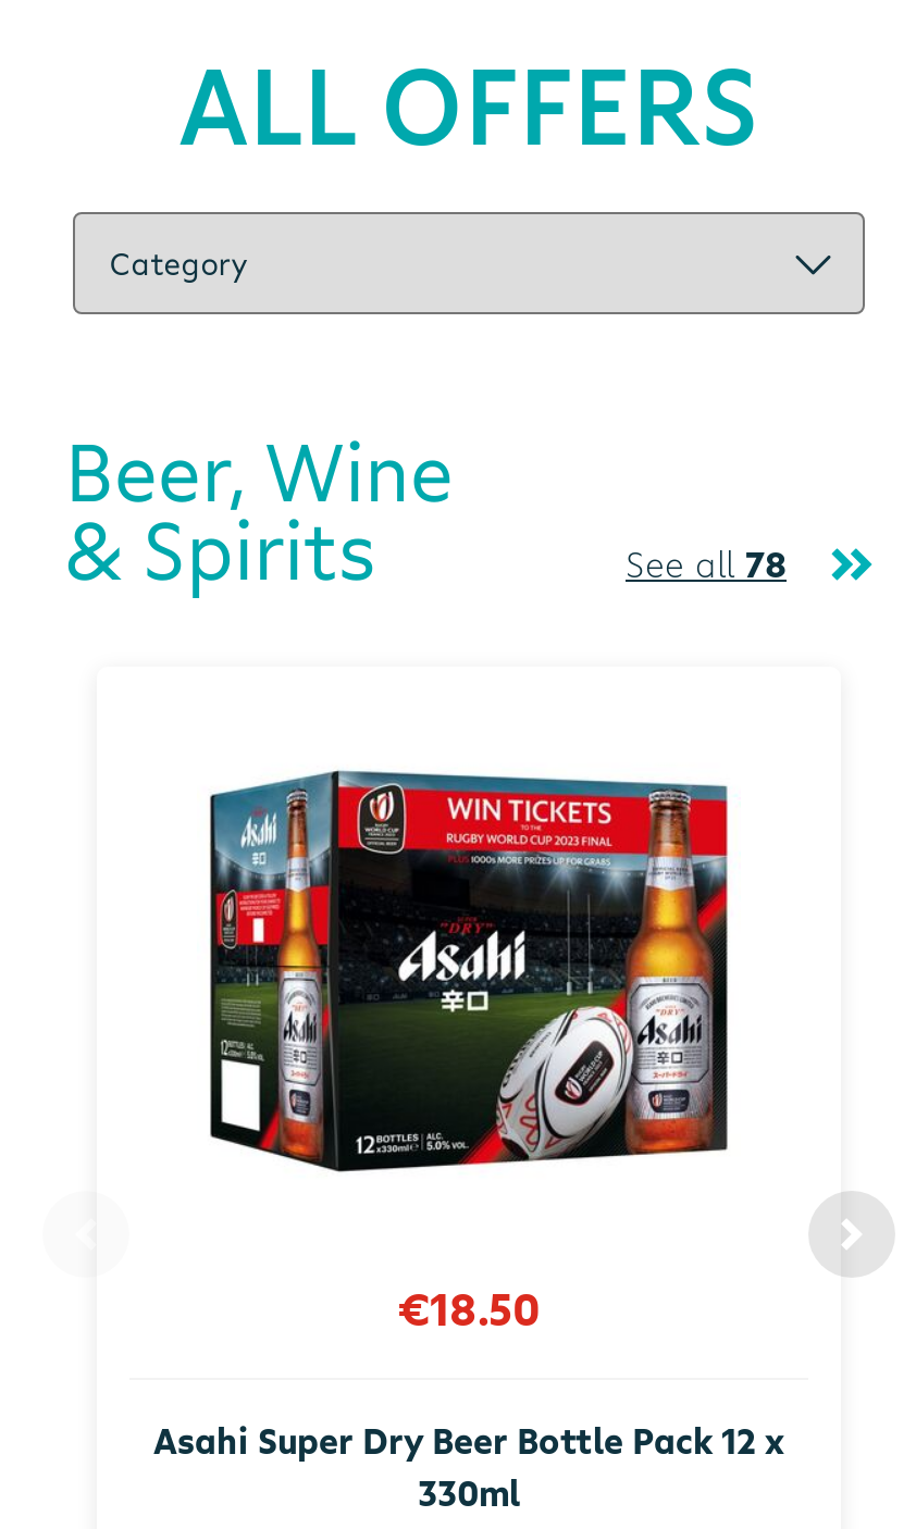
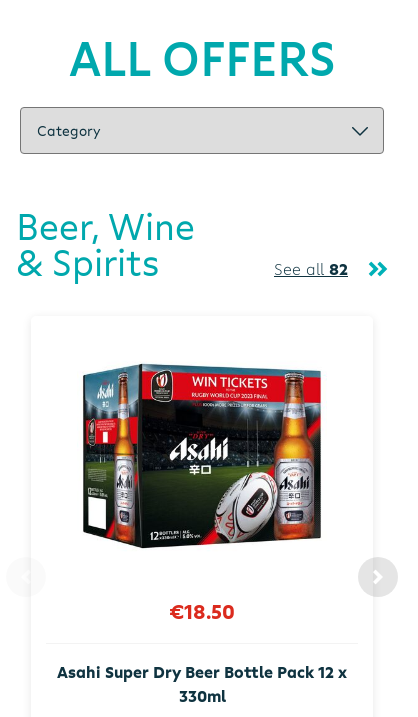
[626,540,787,588] See all 78 -> [274,258,348,280] See all 82

